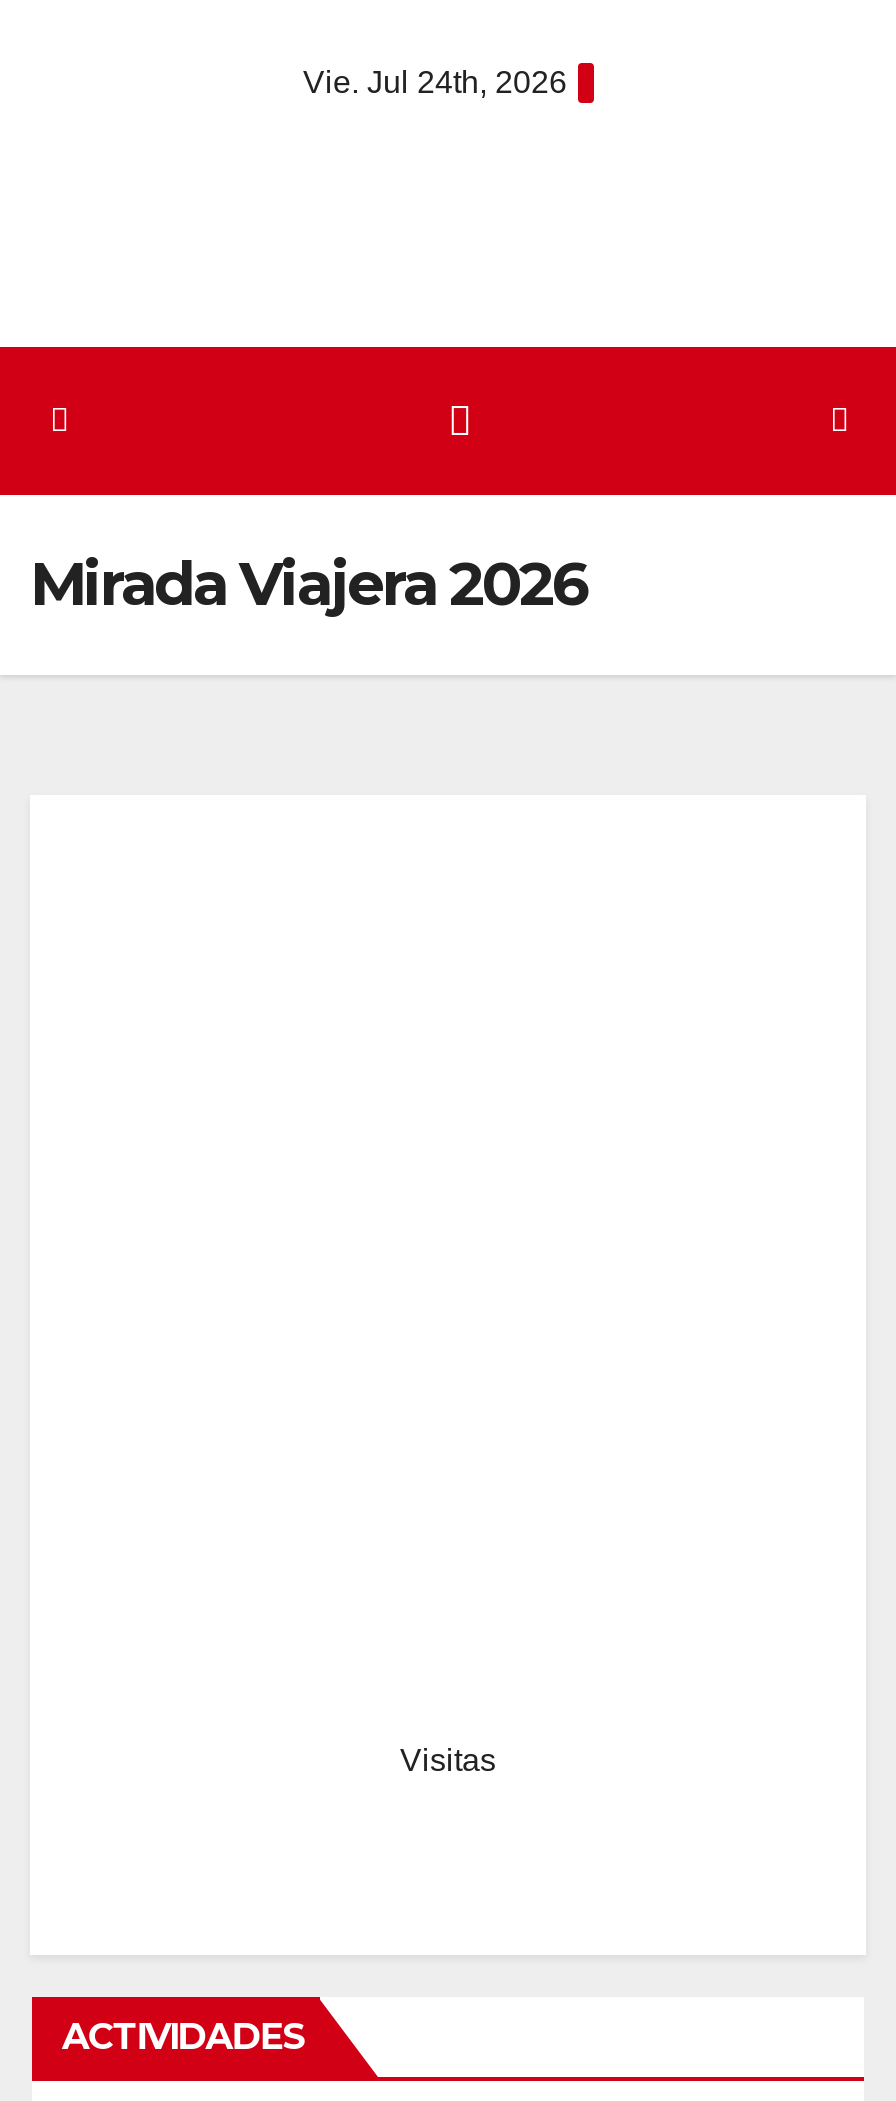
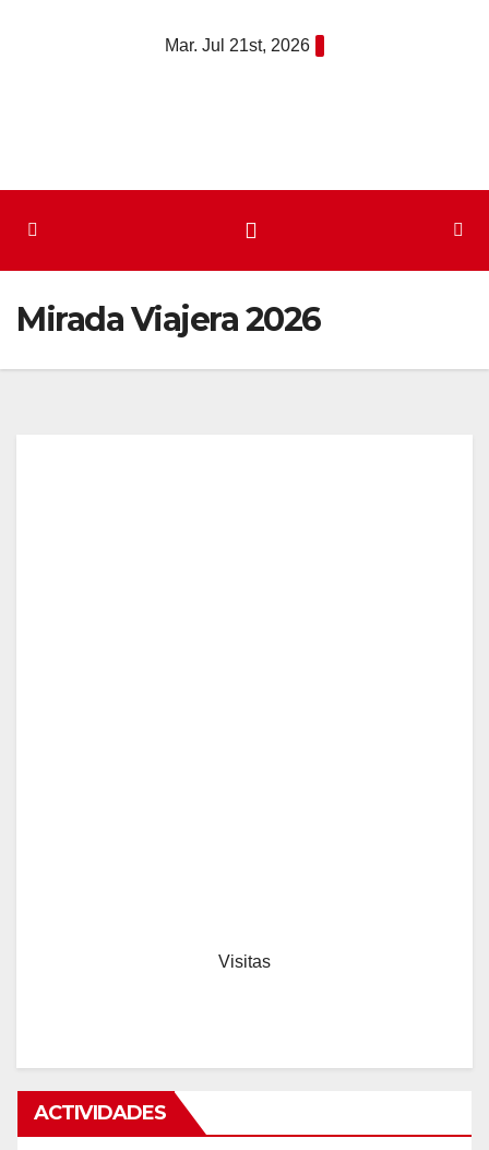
[303,65,567,99] Vie. Jul 24th, 2026 -> [165,36,310,55] Mar. Jul 21st, 2026

